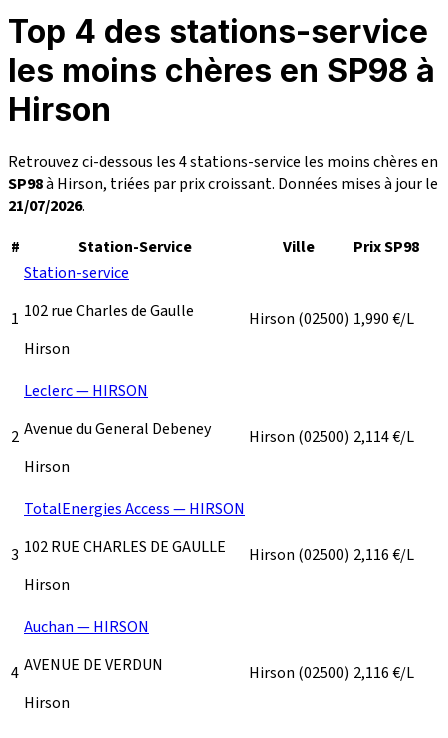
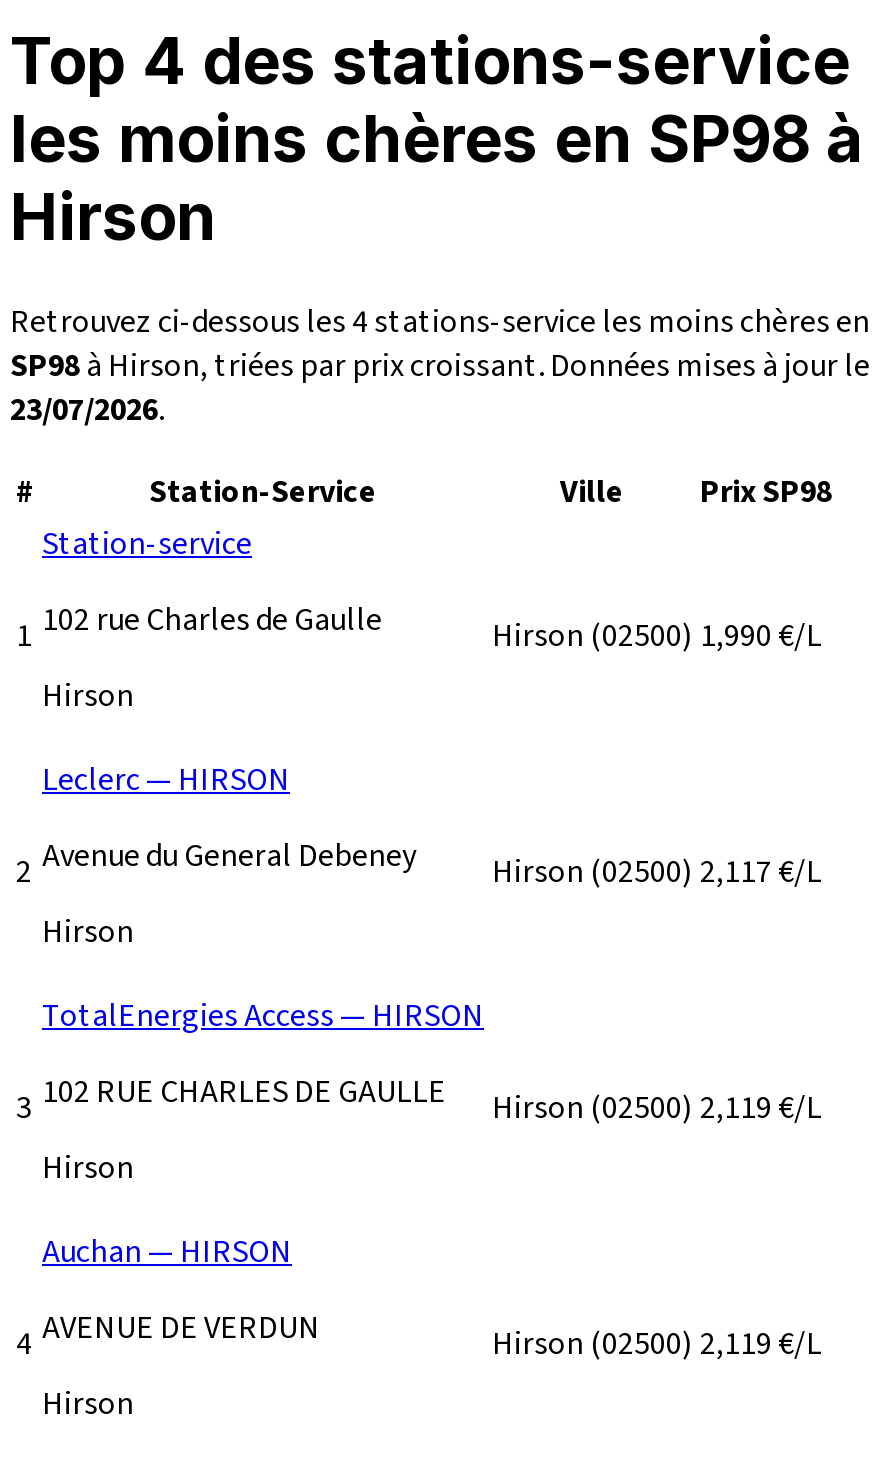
[8,195,85,217] 21/07/2026. -> [10,388,164,432] 23/07/2026.
[11,418,414,448] 2 Avenue du General Debeney Hirson (02500) 2,114 €/L -> [16,834,822,894] 2 Avenue du General Debeney Hirson (02500) 2,117 €/L
[11,536,414,566] 3 102 RUE CHARLES DE GAULLE Hirson (02500) 2,116 €/L -> [16,1070,822,1130] 3 102 RUE CHARLES DE GAULLE Hirson (02500) 2,119 €/L
[249,662,414,684] Hirson (02500) 2,116 €/L -> [492,1322,822,1366] Hirson (02500) 2,119 €/L

